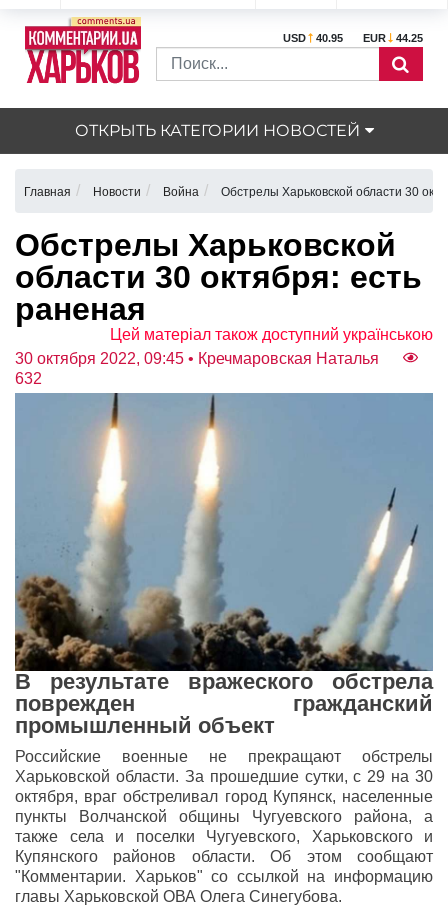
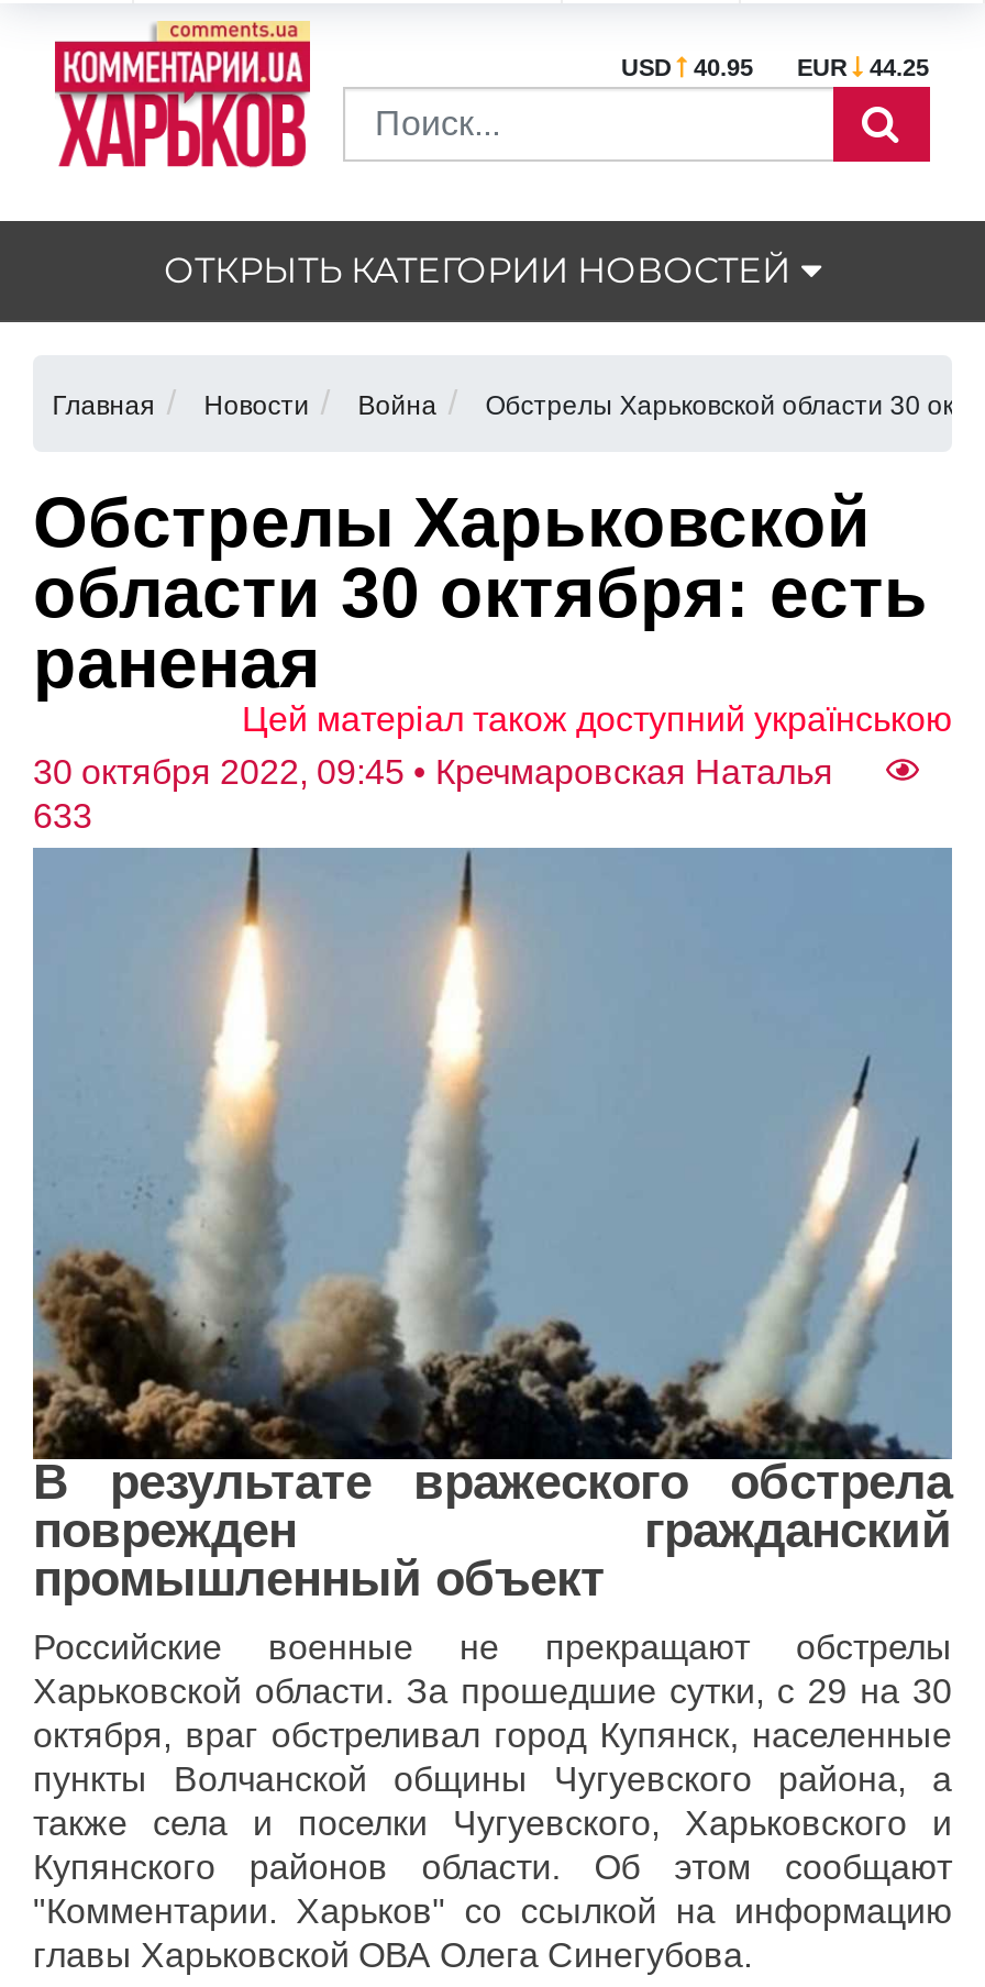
[15,369,42,386] 632 -> [33,796,92,834] 633

